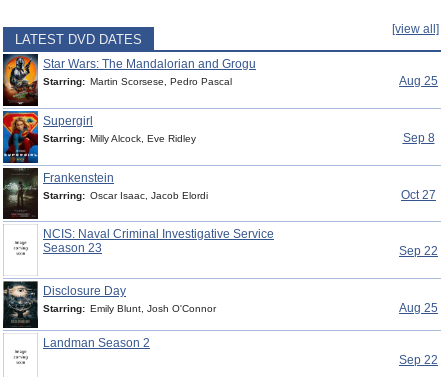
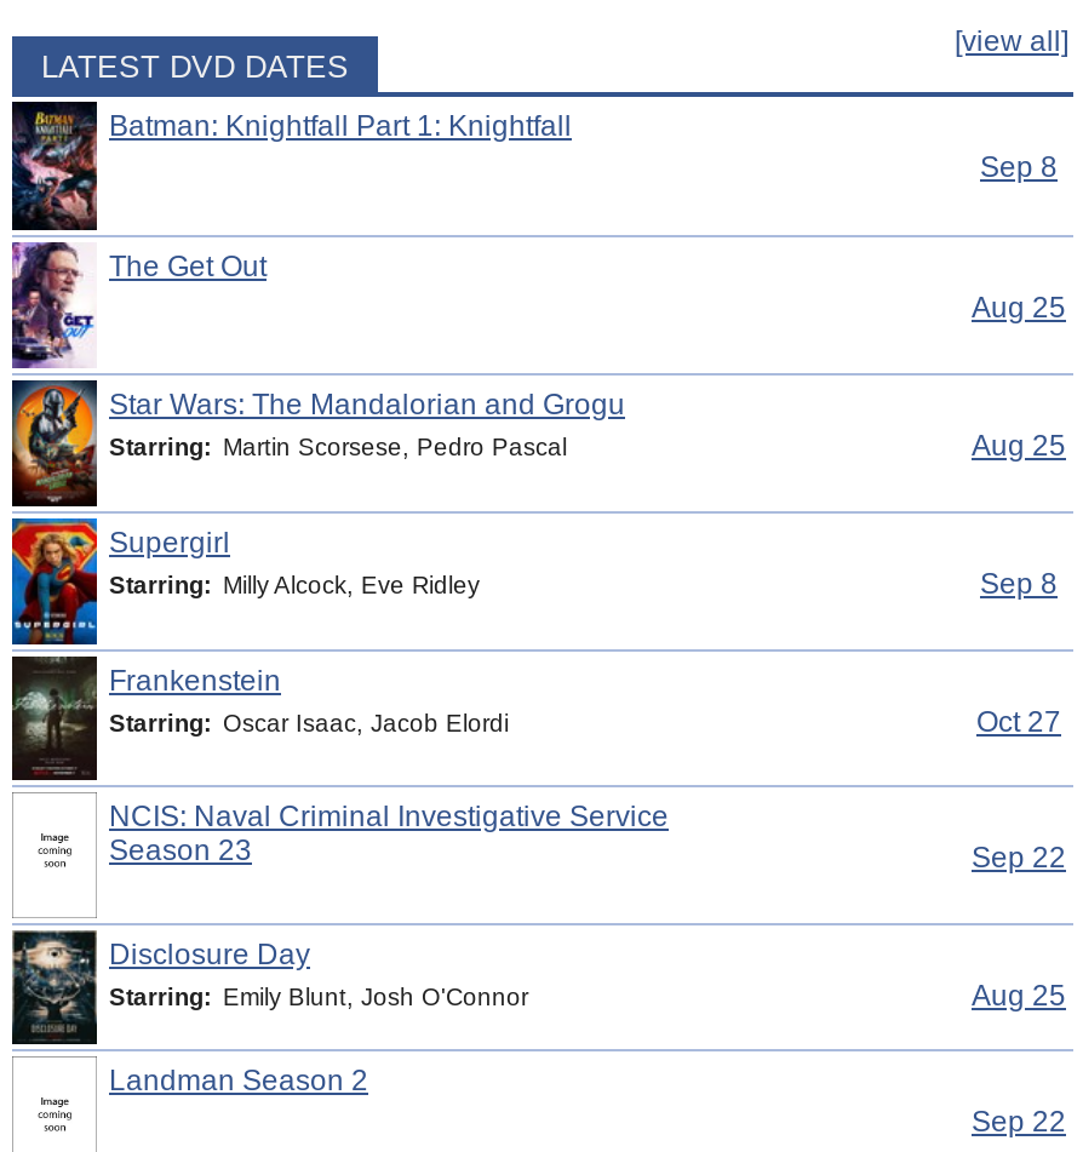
none -> [10,102,1066,368] [image] | Batman: Knightfall Part 1: Knightfall | Sep 8 | The Get Out | Aug 25

